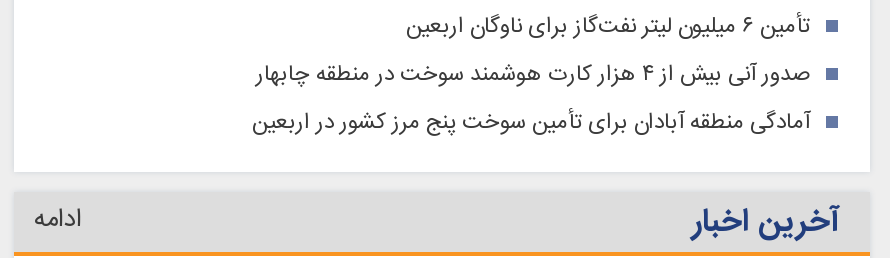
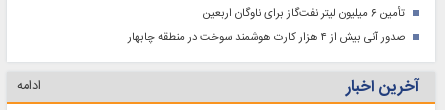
[252,103,810,141] آمادگی منطقه آبادان برای تأمین سوخت پنج مرز کشور در اربعین -> none

